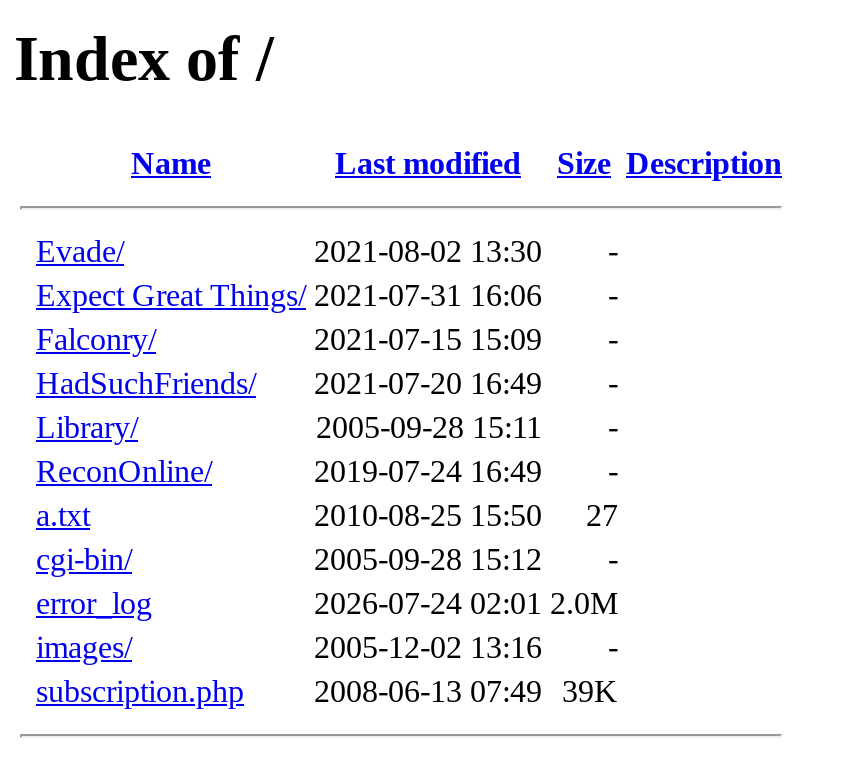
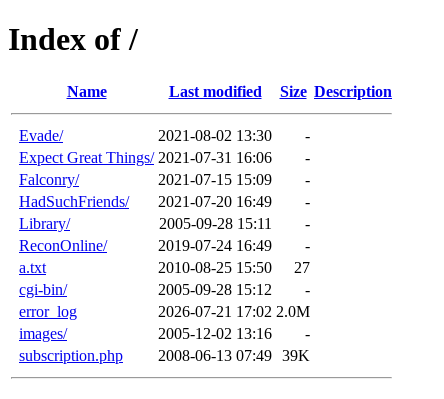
[314,586,618,620] 2026-07-24 02:01 2.0M -> [158,303,310,320] 2026-07-21 17:02 2.0M

